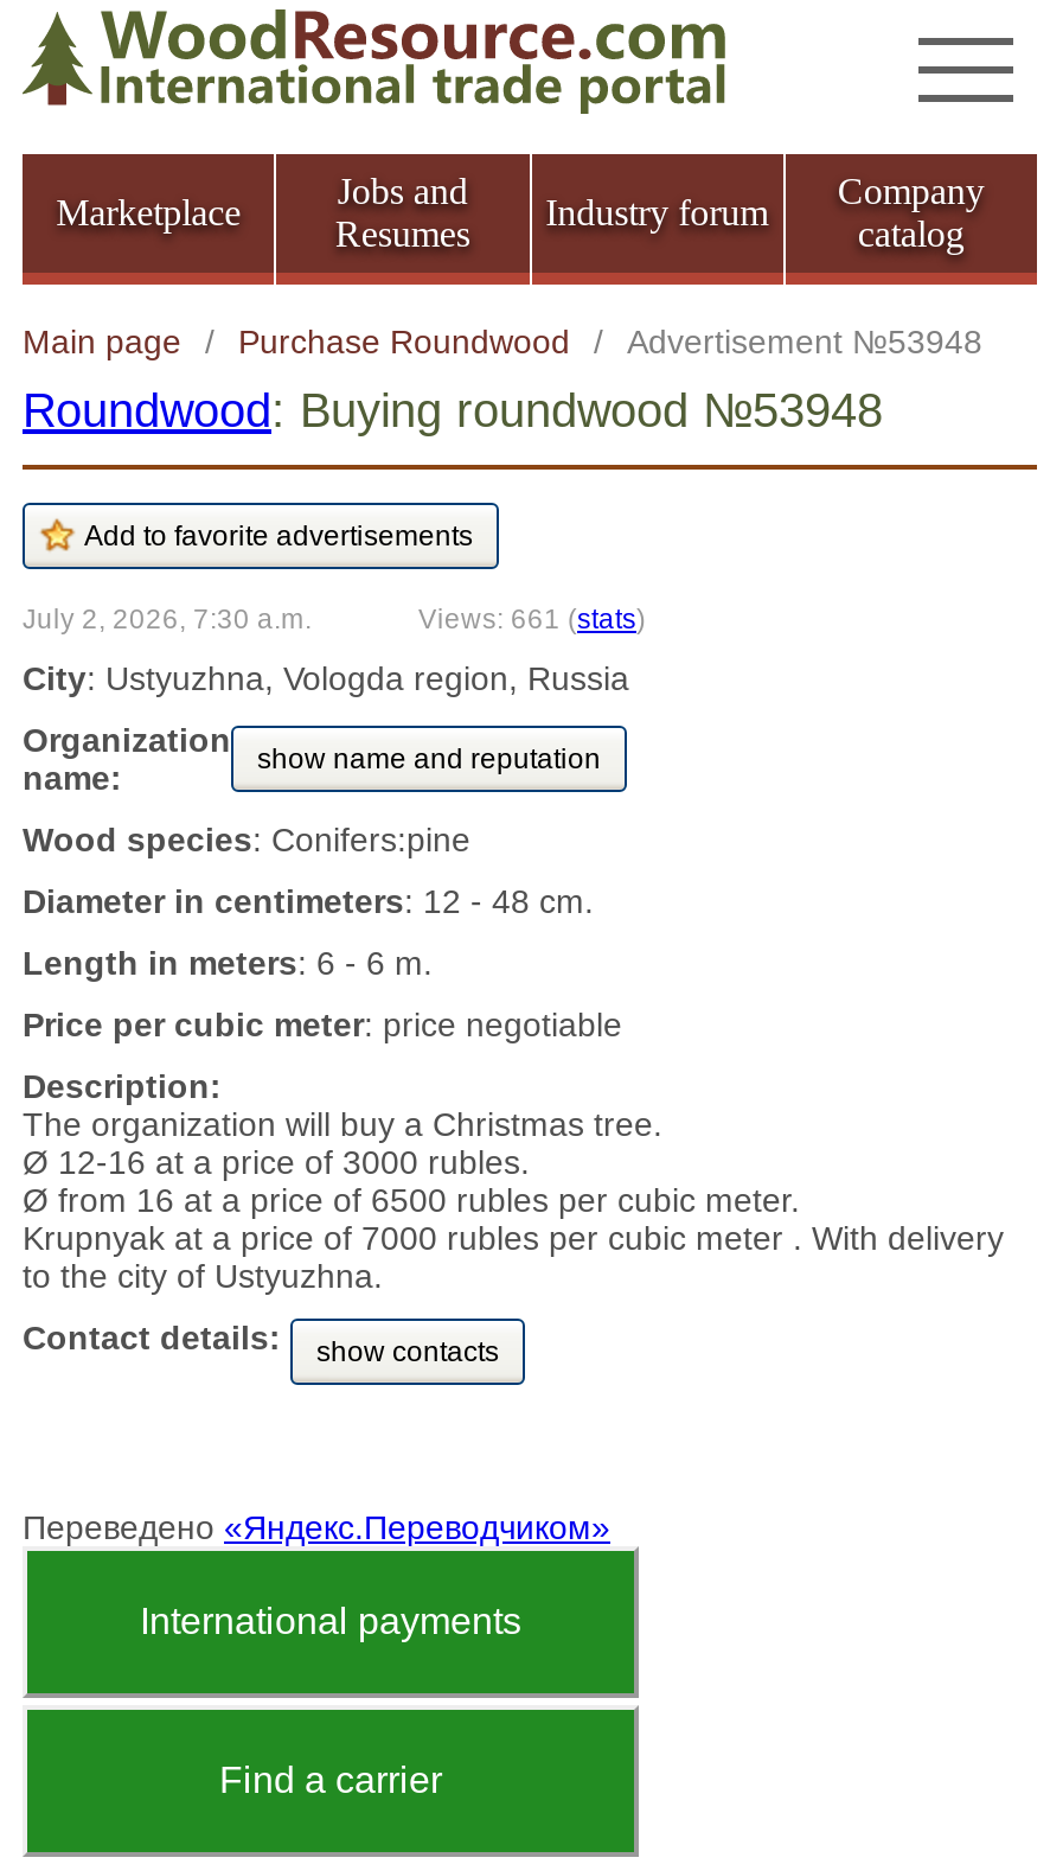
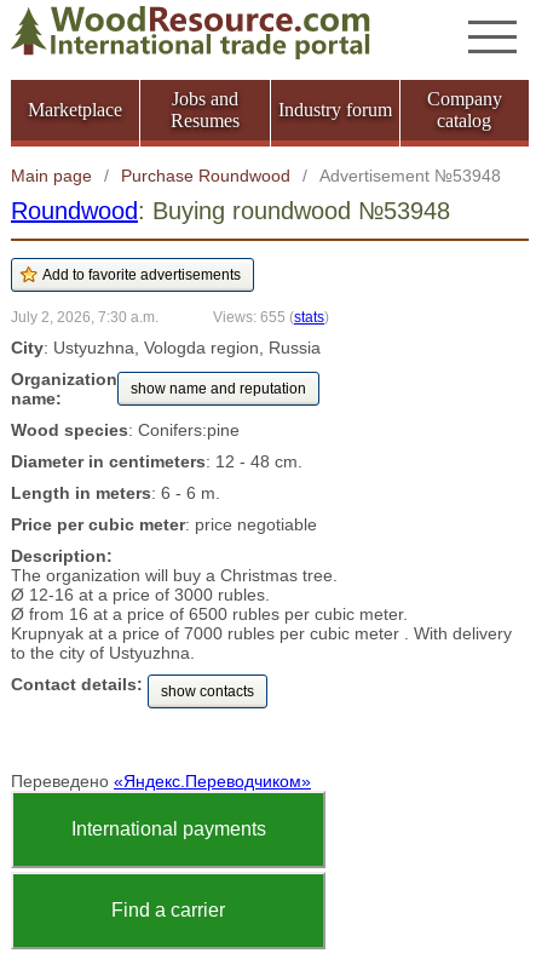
[418,602,646,633] Views: 661 (stats) -> [213,309,329,325] Views: 655 (stats)

